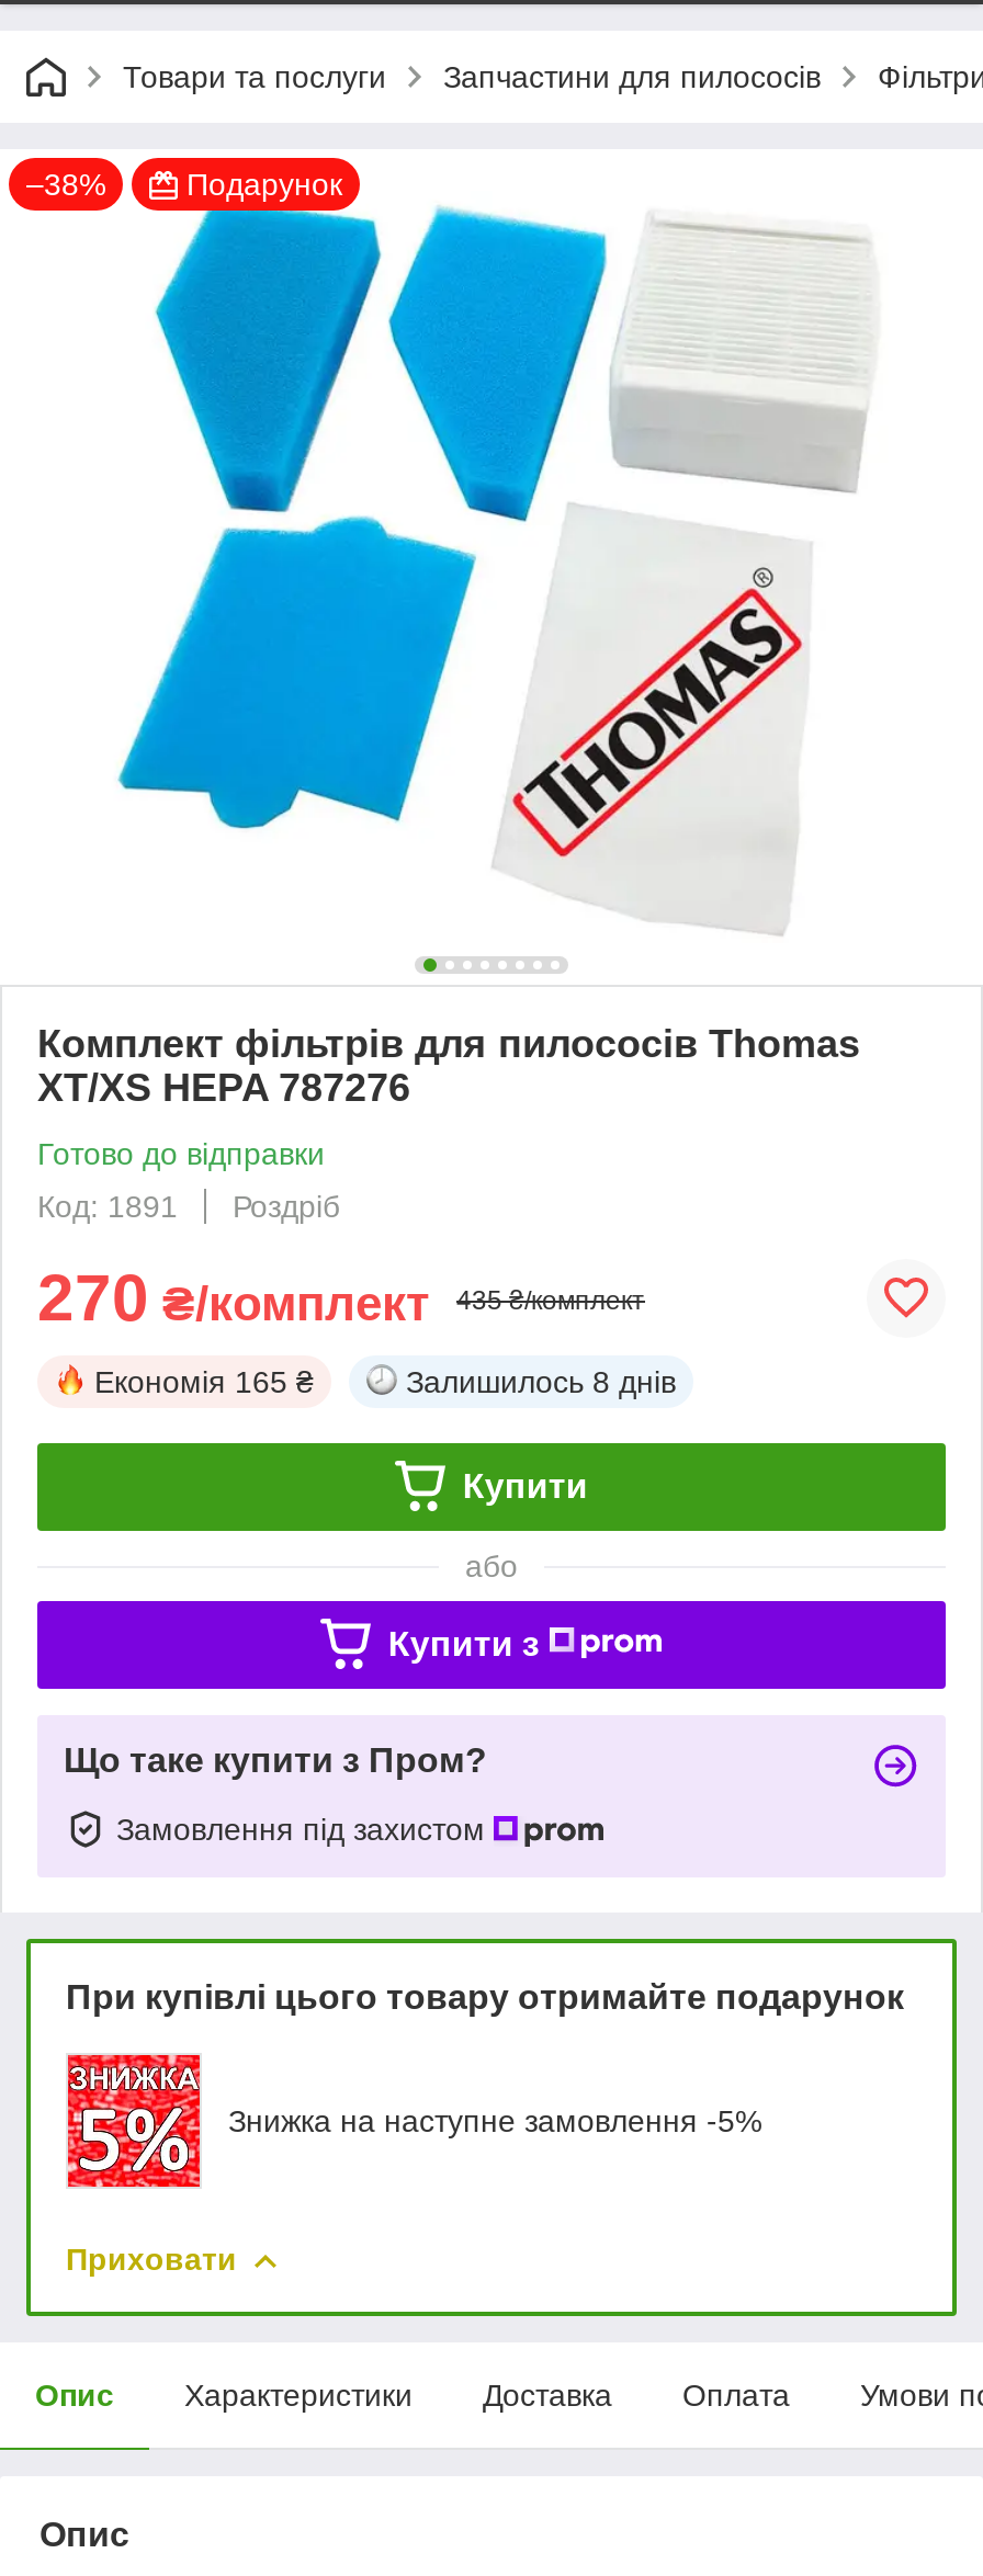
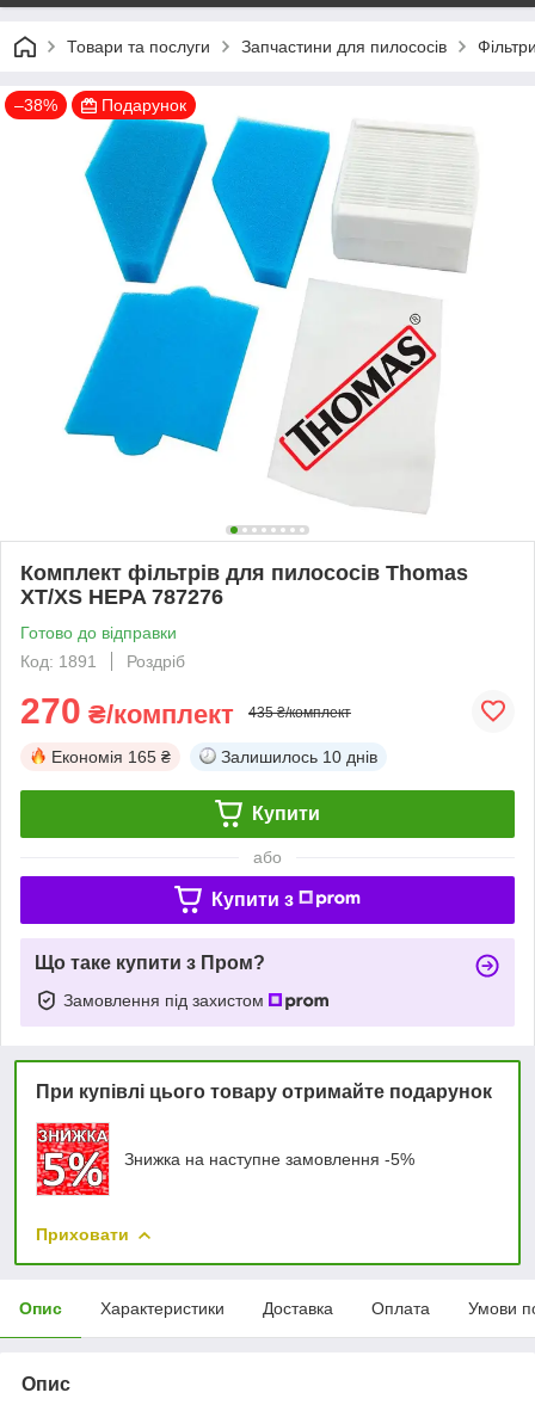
[406,1364,676,1399] Залишилось 8 днів -> [221,747,377,766] Залишилось 10 днів

